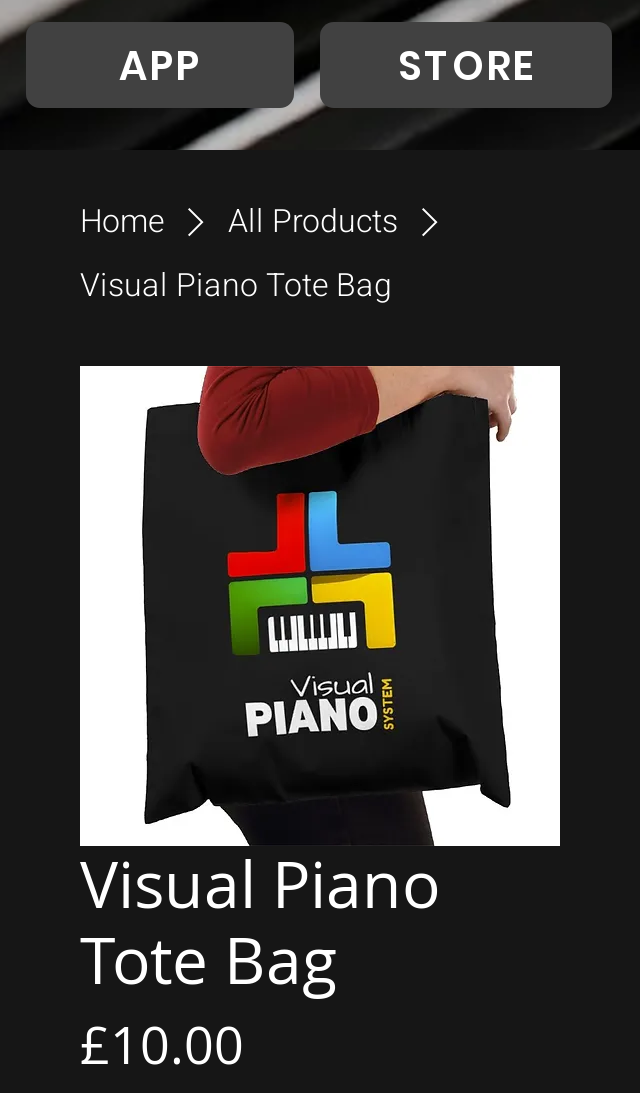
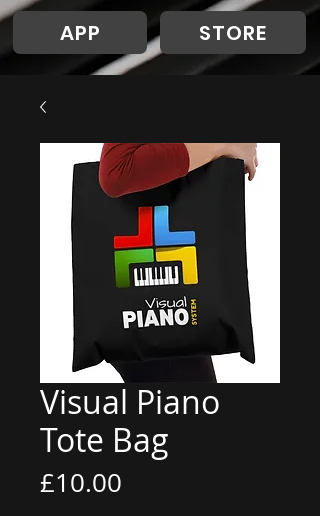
[80,198,398,310] Home | All Products | Visual Piano Tote Bag -> none

